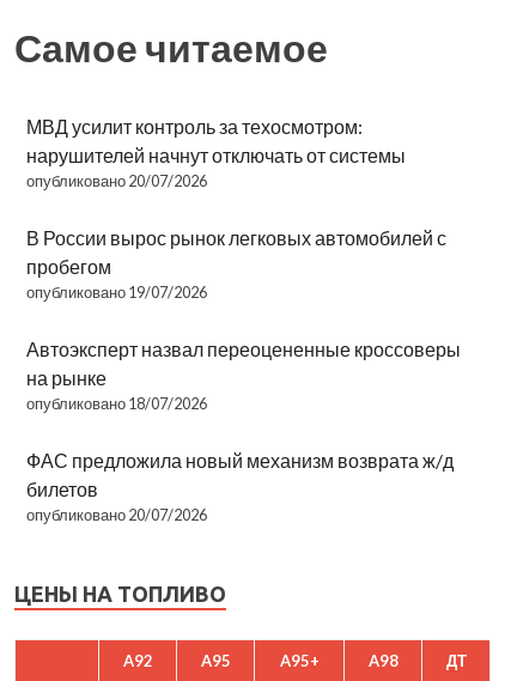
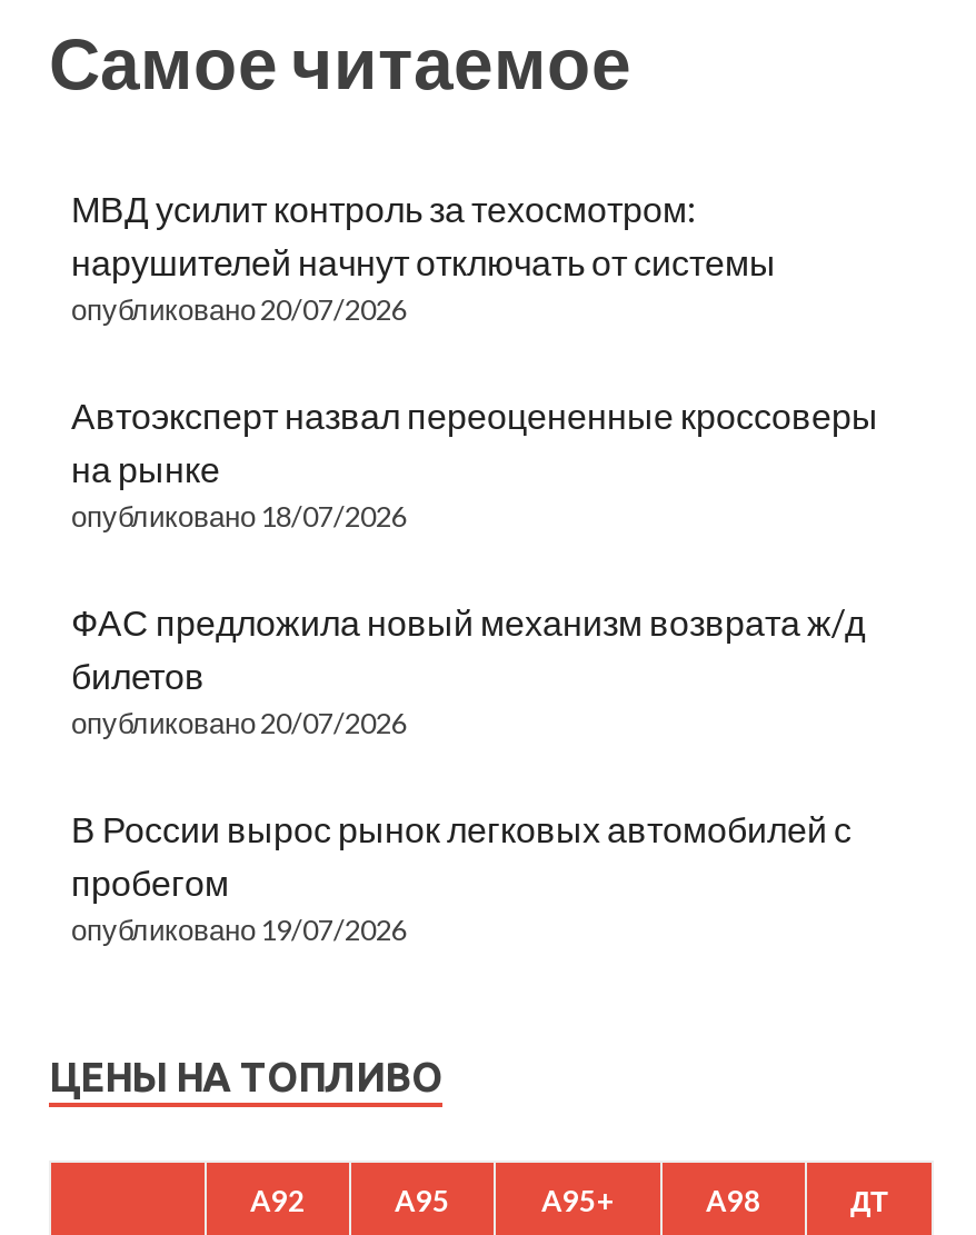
moved [26,226,446,302] -> [71,807,851,948]: В России вырос рынок легковых автомобилей с | пробегом | опубликовано 19/07/2026
moved [26,338,461,524] -> [71,394,878,741]: Автоэксперт назвал переоцененные кроссоверы | на рынке | опубликовано 18/07/2026 | ФАС предложила новый механизм возврата ж/д | билетов | опубликовано 20/07/2026

